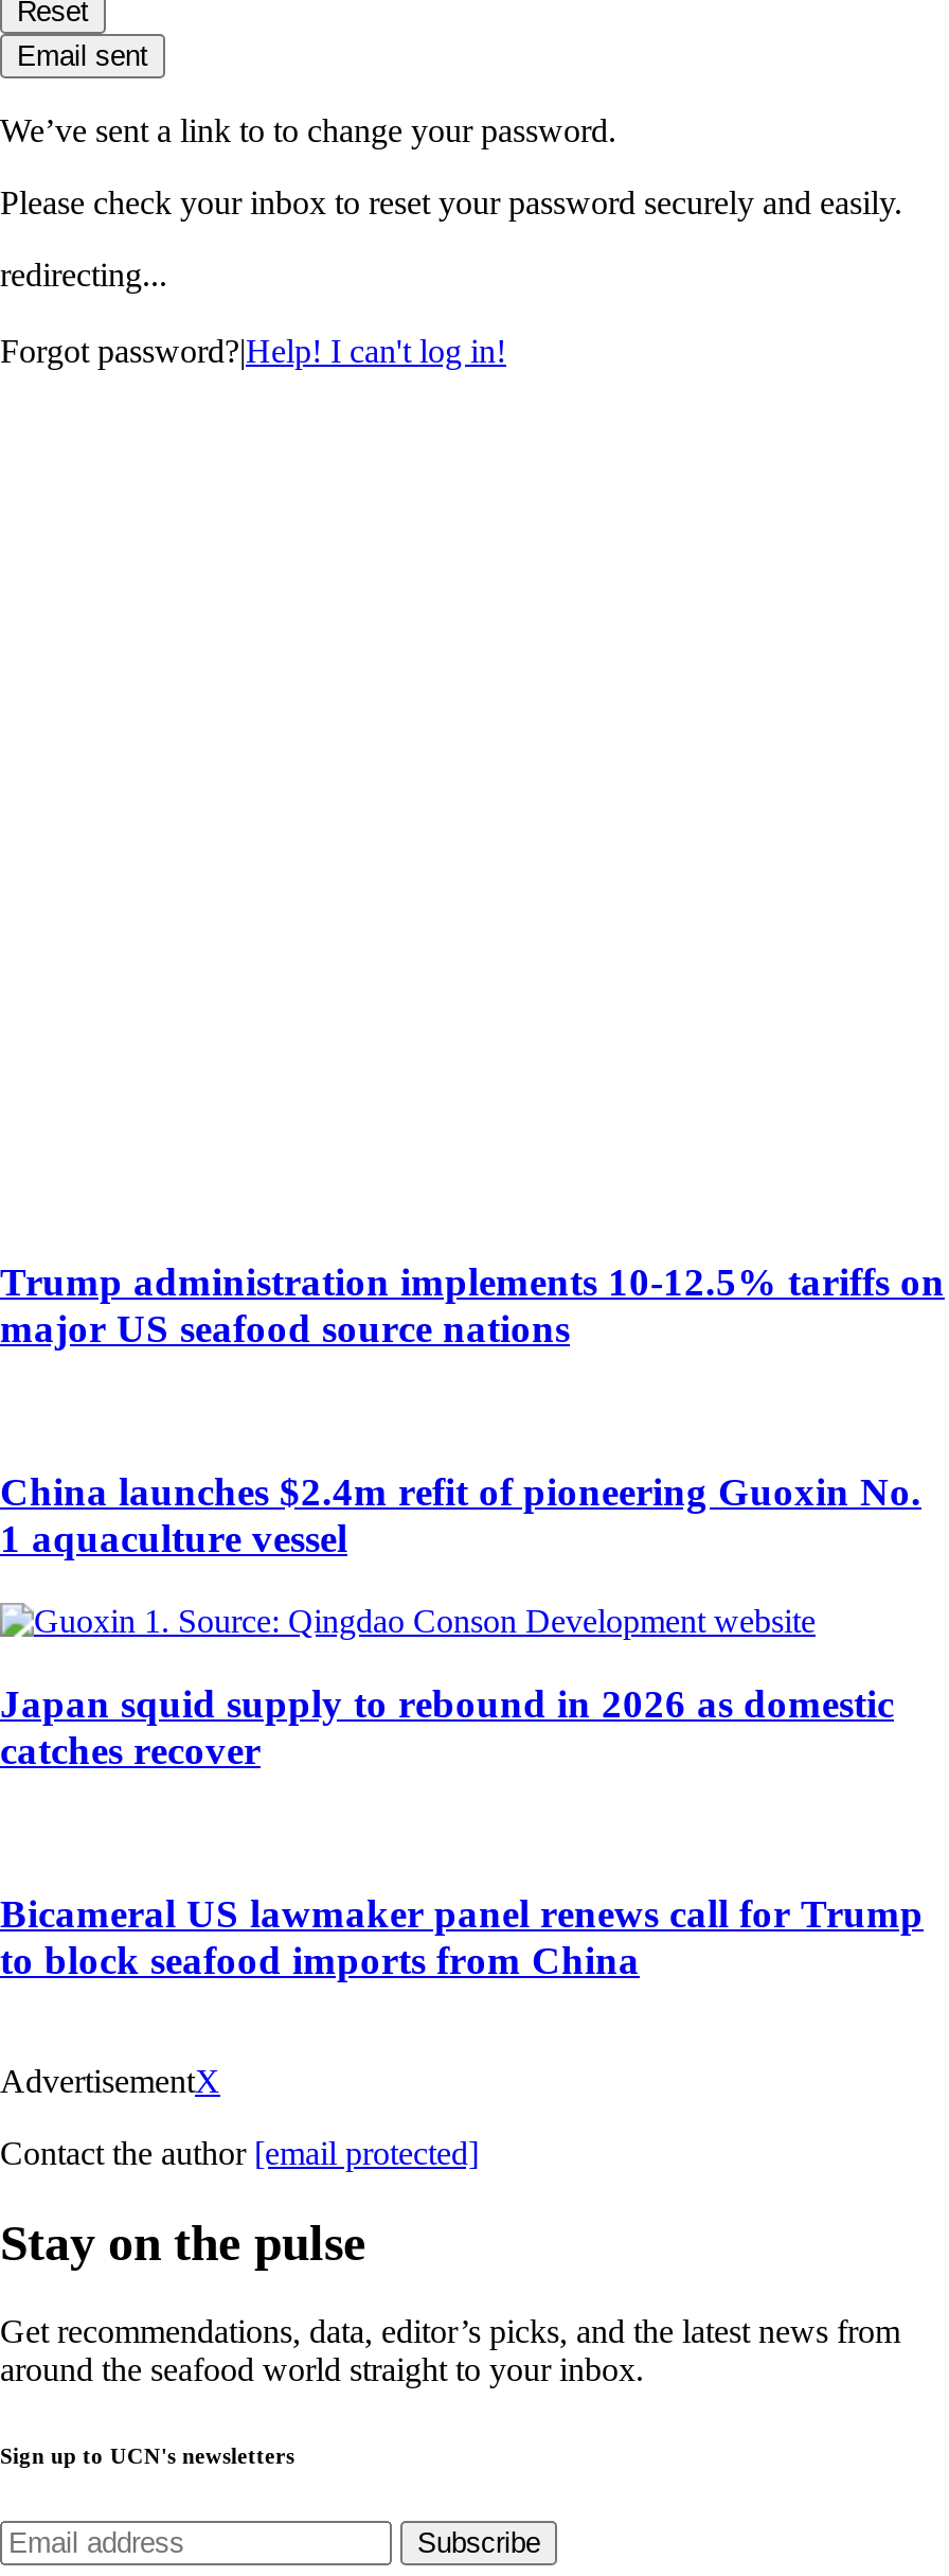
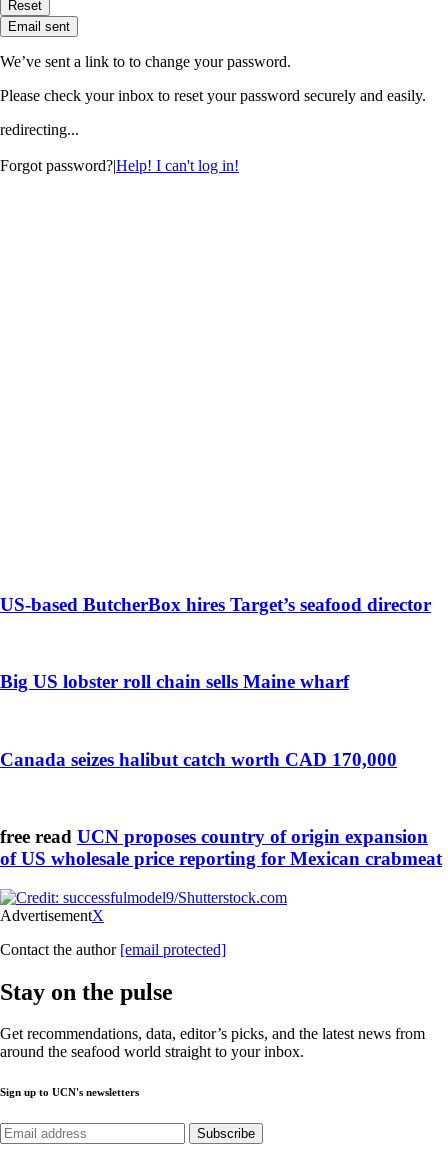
[0,1259,945,1350] Trump administration implements 10-12.5% tariffs on | major US seafood source nations -> [0,594,431,615] US-based ButcherBox hires Target’s seafood director
[0,1469,921,1561] China launches $2.4m refit of pioneering Guoxin No. | 1 aquaculture vessel -> [0,671,349,692] Big US lobster roll chain sells Maine wharf
[0,1680,894,1771] Japan squid supply to rebound in 2026 as domestic | catches recover -> [0,748,397,769] Canada seizes halibut catch worth CAD 170,000
[0,1891,924,1982] Bicameral US lawmaker panel renews call for Trump | to block seafood imports from China -> [0,826,442,869] free read UCN proposes country of origin expansion | of US wholesale price reporting for Mexican crabmeat

